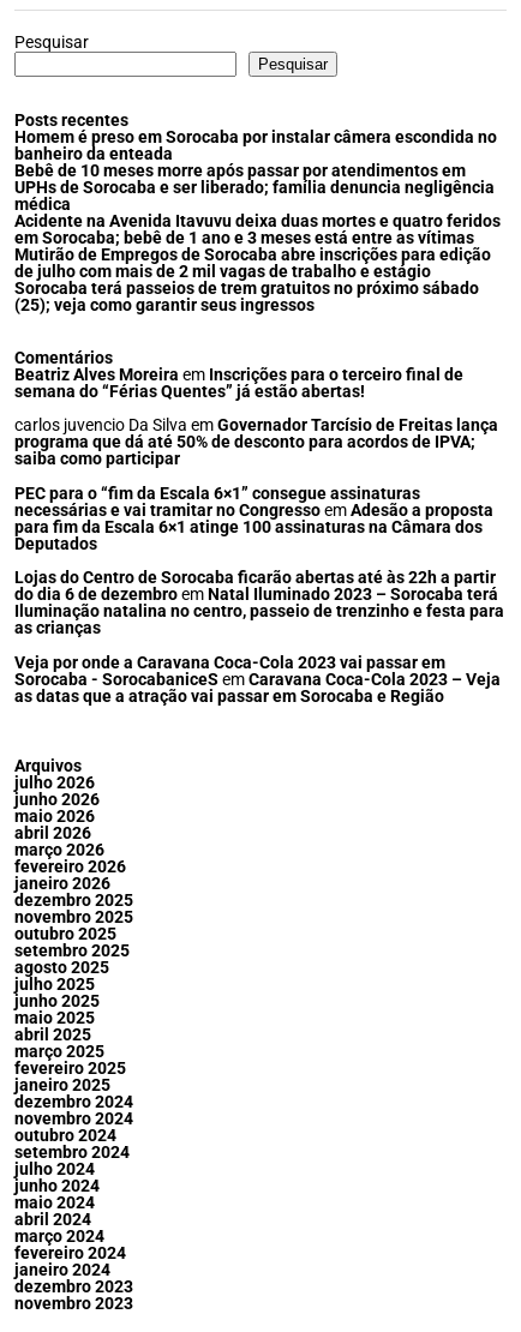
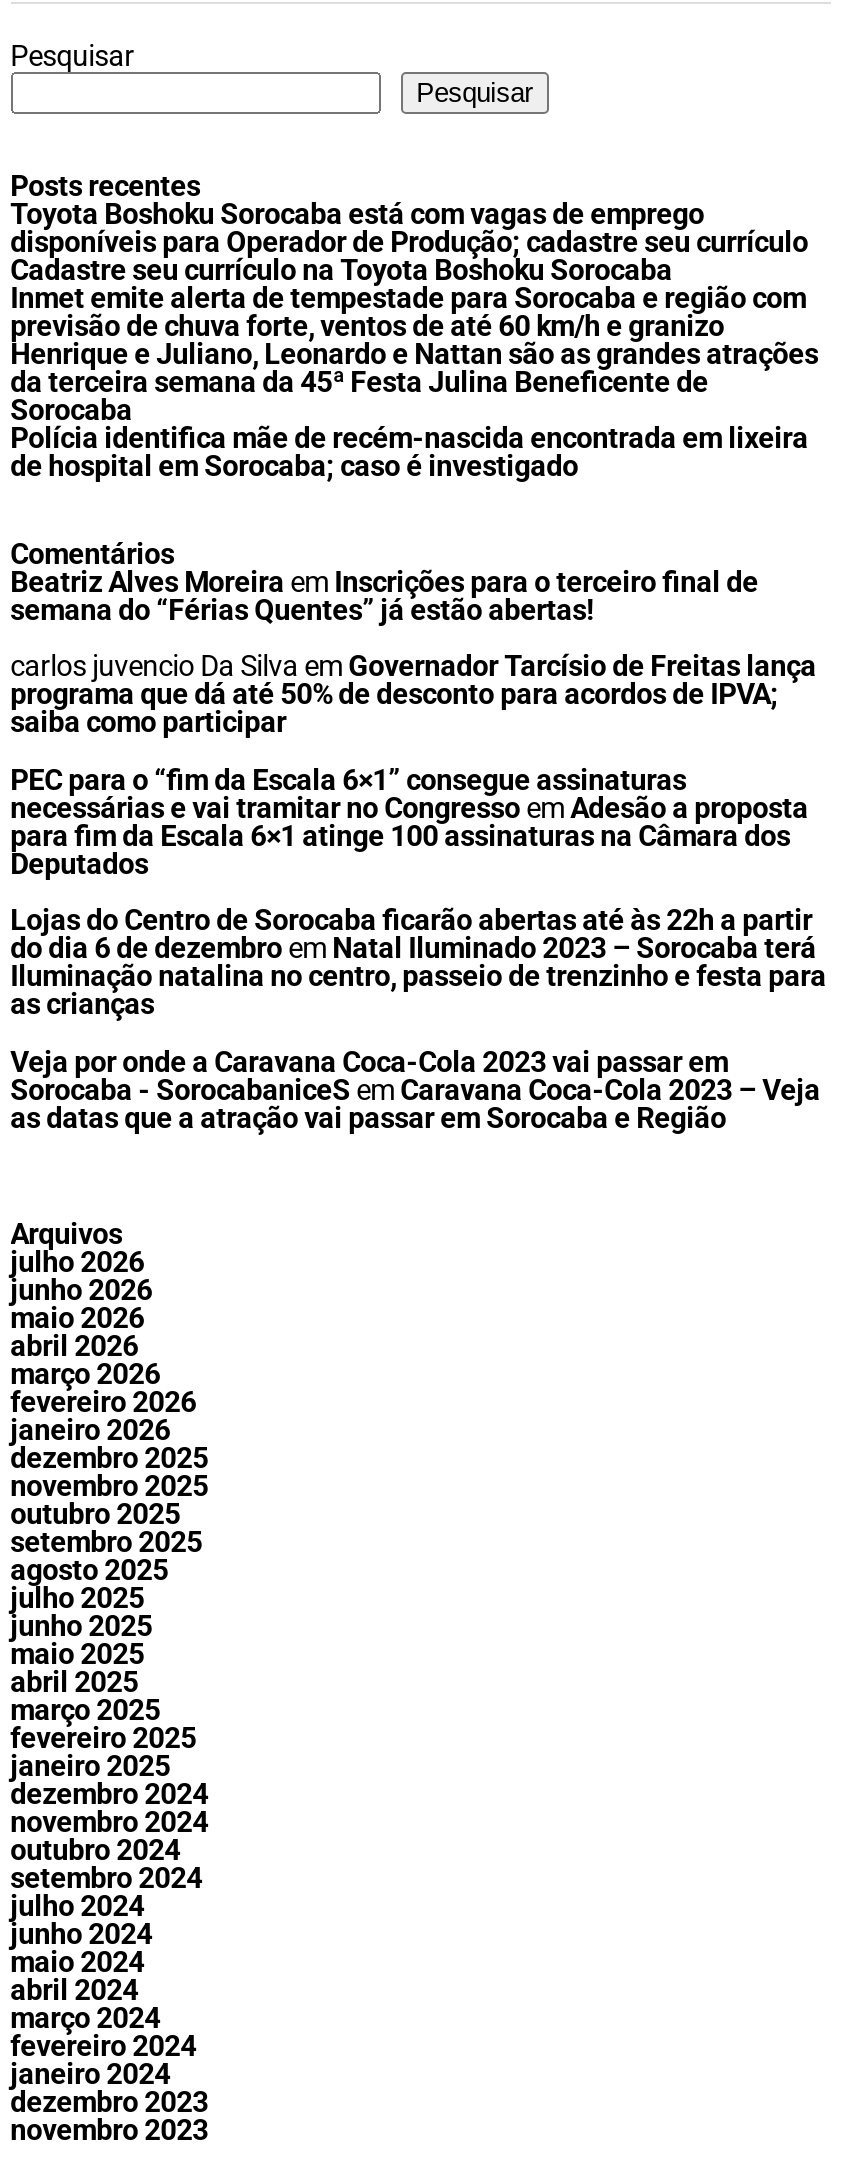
[14,127,500,316] Homem é preso em Sorocaba por instalar câmera escondida no | banheiro da enteada | Bebê de 10 meses morre após passar por atendimentos em | UPHs de Sorocaba e ser liberado; família denuncia negligência | médica | Acidente na Avenida Itavuvu deixa duas mortes e quatro feridos | em Sorocaba; bebê de 1 ano e 3 meses está entre as vítimas | Mutirão de Empregos de Sorocaba abre inscrições para edição | de julho com mais de 2 mil vagas de trabalho e estágio | Sorocaba terá passeios de trem gratuitos no próximo sábado | (25); veja como garantir seus ingressos -> [10,198,818,484] Toyota Boshoku Sorocaba está com vagas de emprego | disponíveis para Operador de Produção; cadastre seu currículo | Cadastre seu currículo na Toyota Boshoku Sorocaba | Inmet emite alerta de tempestade para Sorocaba e região com | previsão de chuva forte, ventos de até 60 km/h e granizo | Henrique e Juliano, Leonardo e Nattan são as grandes atrações | da terceira semana da 45ª Festa Julina Beneficente de | Sorocaba | Polícia identifica mãe de recém-nascida encontrada em lixeira | de hospital em Sorocaba; caso é investigado

